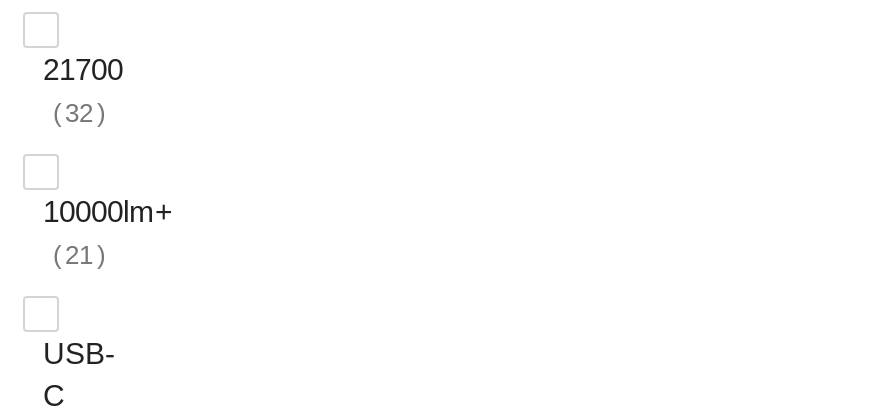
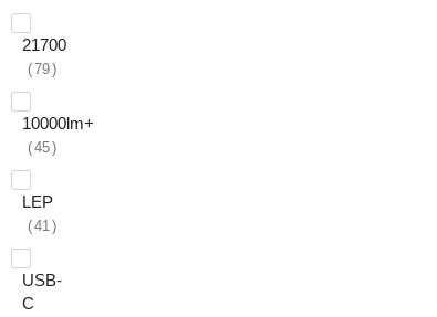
[65,99,93,129] 32 -> [34,61,50,78] 79
[65,241,93,271] 21 -> [22,140,53,235] 45 | LEP | 41

